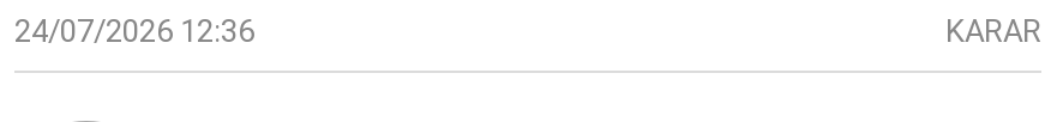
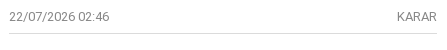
[14,13,254,49] 24/07/2026 12:36 -> [9,8,109,23] 22/07/2026 02:46

